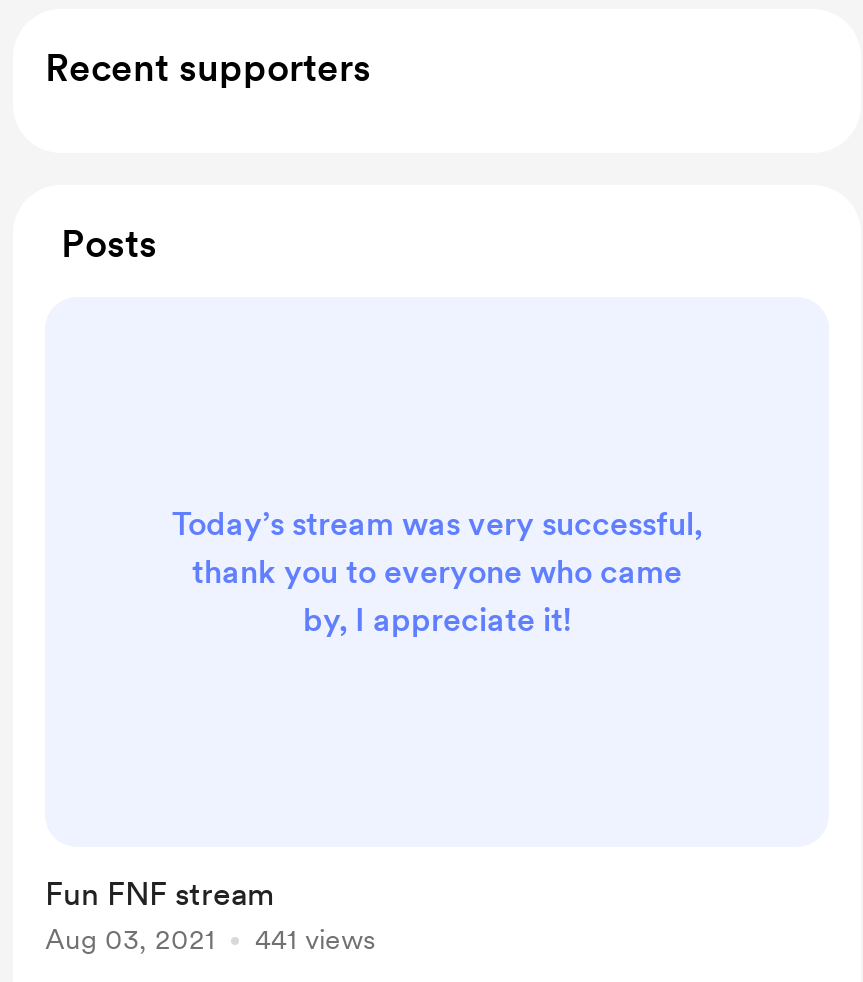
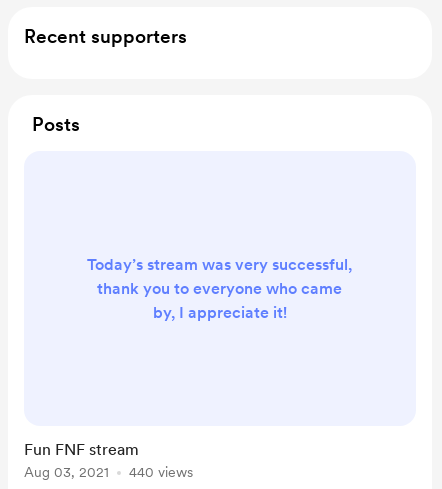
[45,923,375,955] Aug 03, 2021 441 views -> [24,464,193,480] Aug 03, 2021 440 views

